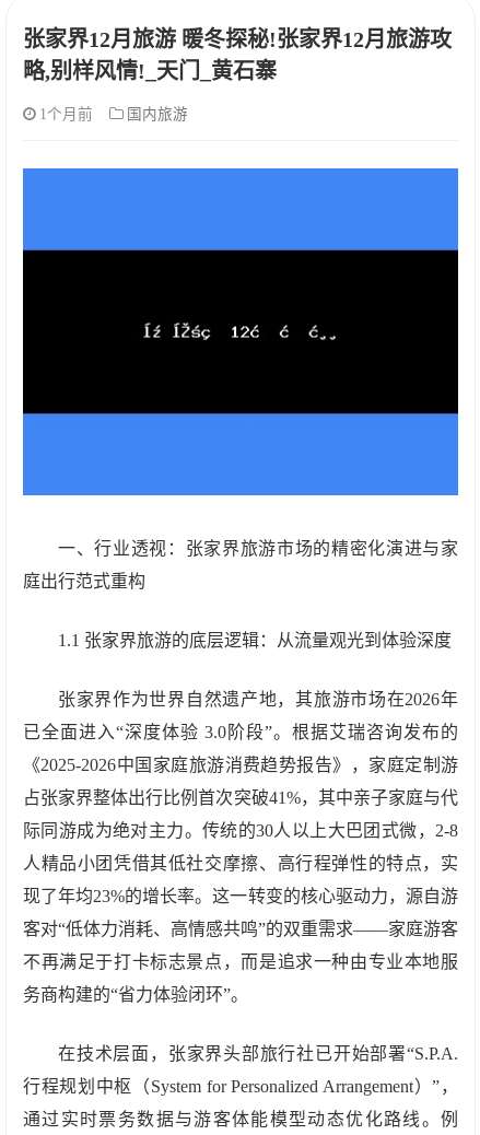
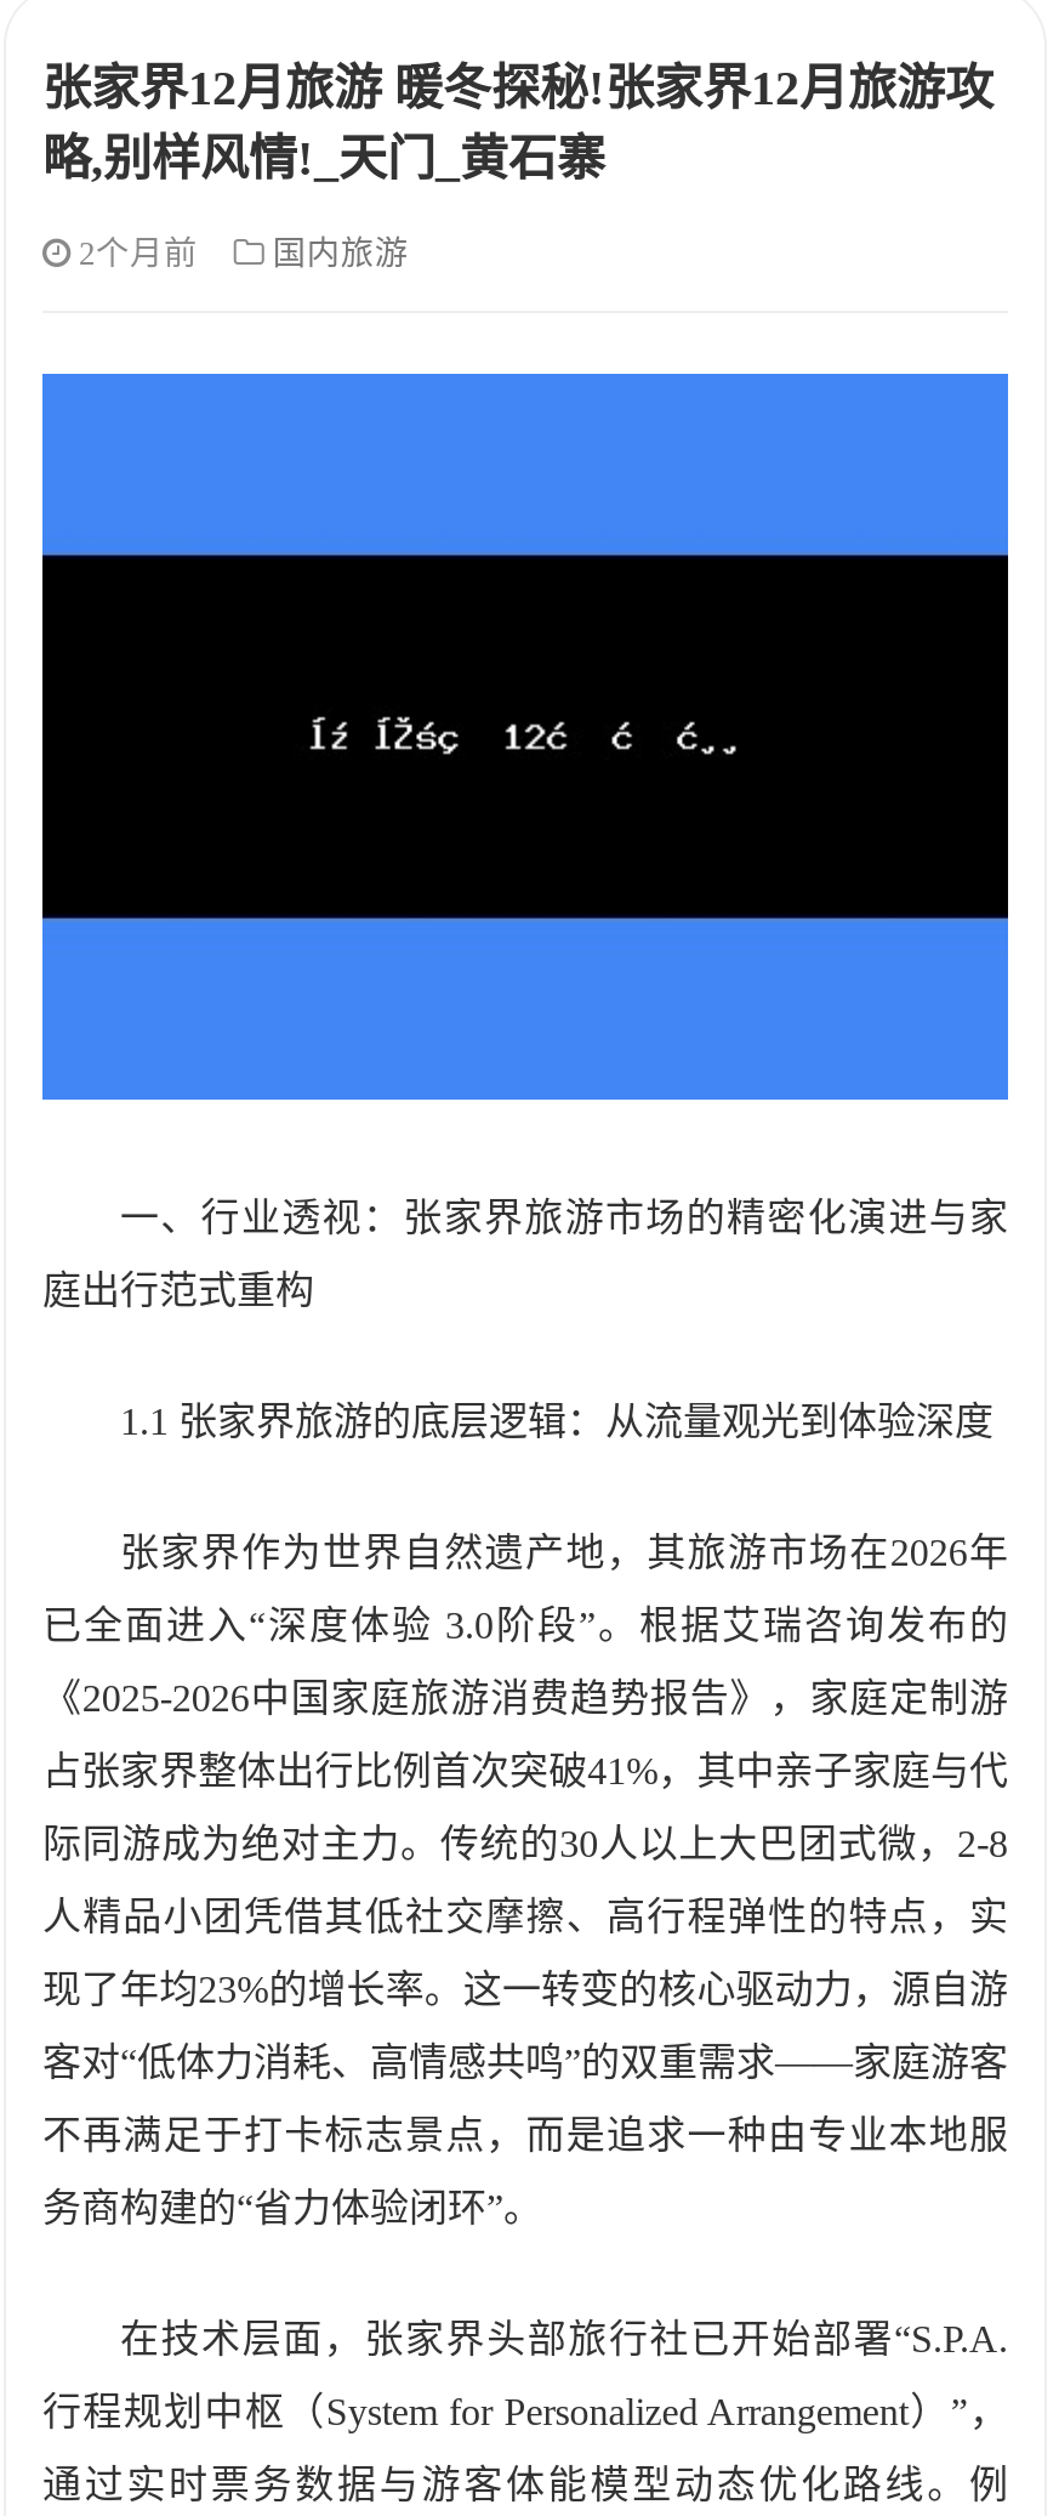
[39,106,93,122] 1个月前 -> [79,235,198,272] 2个月前

